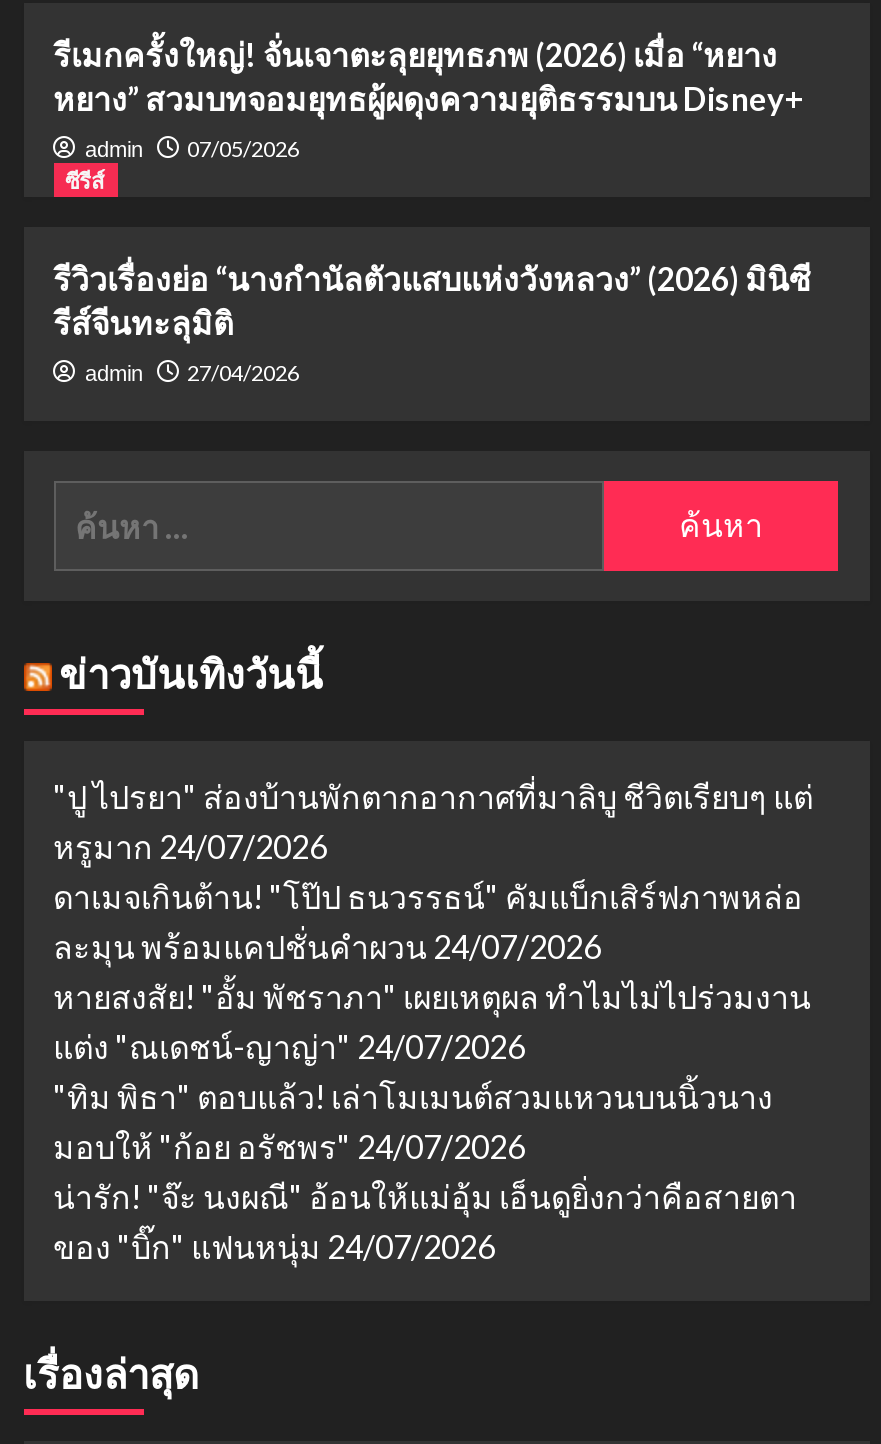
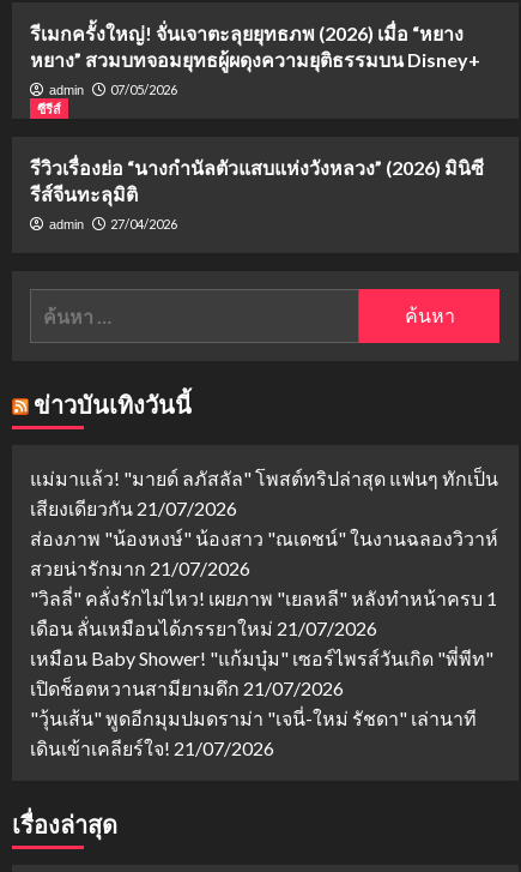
[53,776,813,1264] "ปู ไปรยา" ส่องบ้านพักตากอากาศที่มาลิบู ชีวิตเรียบๆ แต่ | หรูมาก 24/07/2026 | ดาเมจเกินต้าน! "โป๊ป ธนวรรธน์" คัมแบ็กเสิร์ฟภาพหล่อ | ละมุน พร้อมแคปชั่นคำผวน 24/07/2026 | หายสงสัย! "อั้ม พัชราภา" เผยเหตุผล ทำไมไม่ไปร่วมงาน | แต่ง "ณเดชน์-ญาญ่า" 24/07/2026 | "ทิม พิธา" ตอบแล้ว! เล่าโมเมนต์สวมแหวนบนนิ้วนาง | มอบให้ "ก้อย อรัชพร" 24/07/2026 | น่ารัก! "จ๊ะ นงผณี" อ้อนให้แม่อุ้ม เอ็นดูยิ่งกว่าคือสายตา | ของ "บิ๊ก" แฟนหนุ่ม 24/07/2026 -> [29,466,498,759] แม่มาแล้ว! "มายด์ ลภัสลัล" โพสต์ทริปล่าสุด แฟนๆ ทักเป็น | เสียงเดียวกัน 21/07/2026 | ส่องภาพ "น้องหงษ์" น้องสาว "ณเดชน์" ในงานฉลองวิวาห์ | สวยน่ารักมาก 21/07/2026 | "วิลลี่" คลั่งรักไม่ไหว! เผยภาพ "เยลหลี" หลังทำหน้าครบ 1 | เดือน ลั่นเหมือนได้ภรรยาใหม่ 21/07/2026 | เหมือน Baby Shower! "แก้มบุ๋ม" เซอร์ไพรส์วันเกิด "พี่พีท" | เปิดช็อตหวานสามียามดึก 21/07/2026 | "วุ้นเส้น" พูดอีกมุมปมดราม่า "เจนี่-ใหม่ รัชดา" เล่านาที | เดินเข้าเคลียร์ใจ! 21/07/2026

